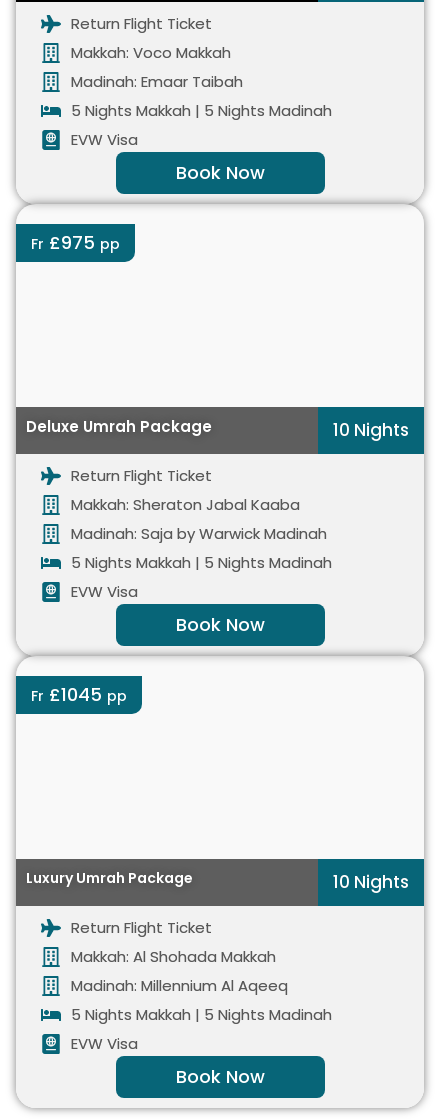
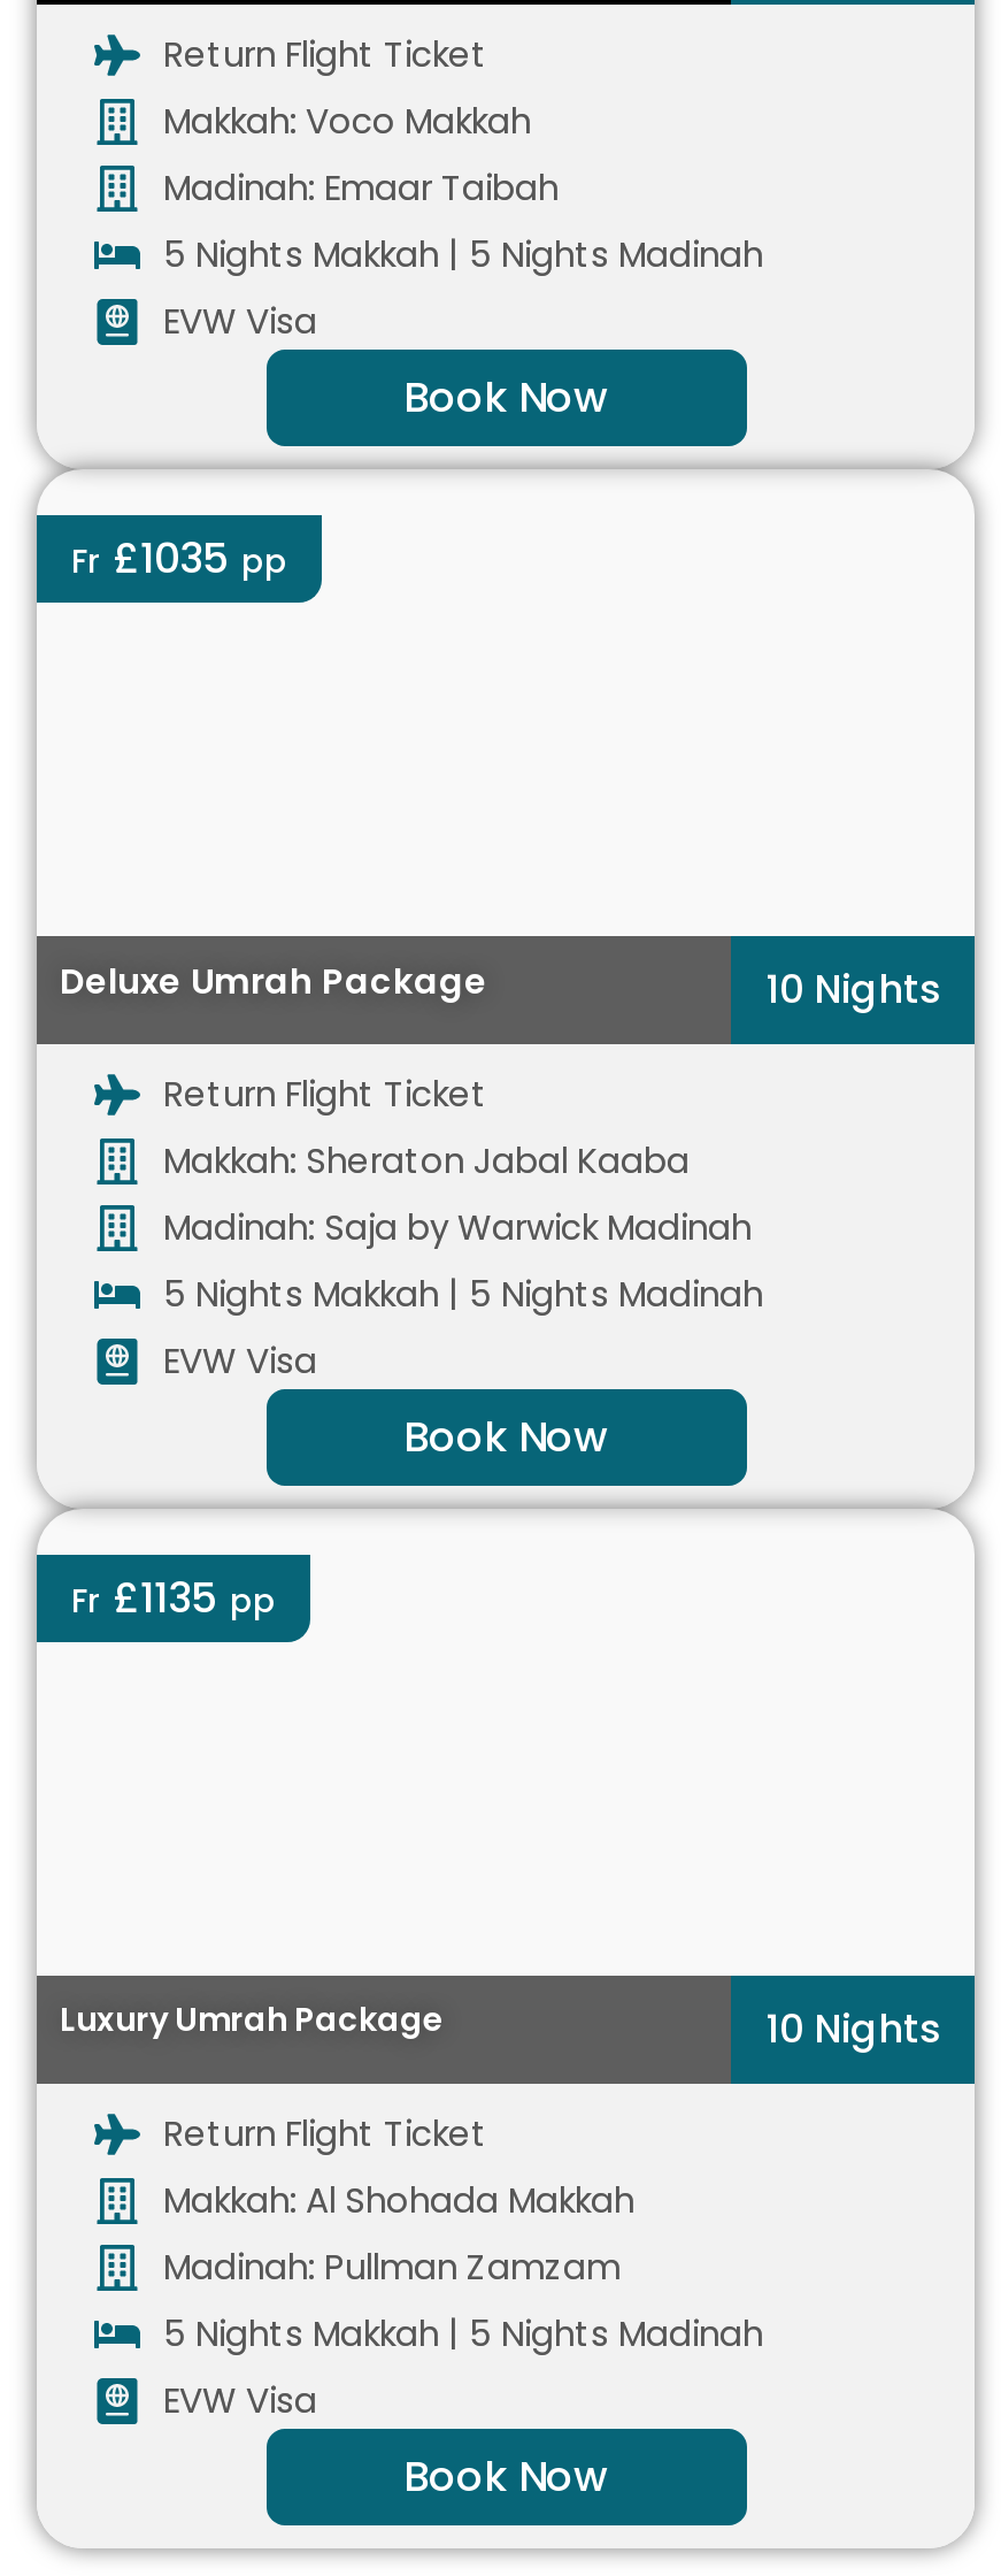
[31,230,120,255] Fr £975 pp -> [71,529,287,587] Fr £1035 pp
[31,682,127,707] Fr £1045 pp -> [71,1569,276,1627] Fr £1135 pp
[71,975,288,996] Madinah: Millennium Al Aqeeq -> [163,2243,621,2291] Madinah: Pullman Zamzam

